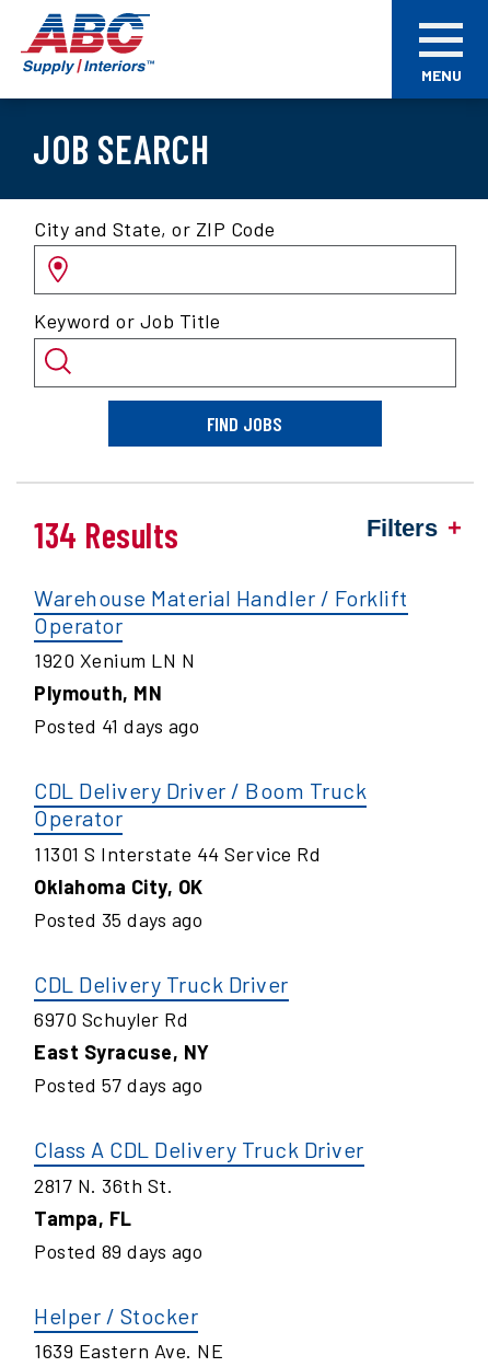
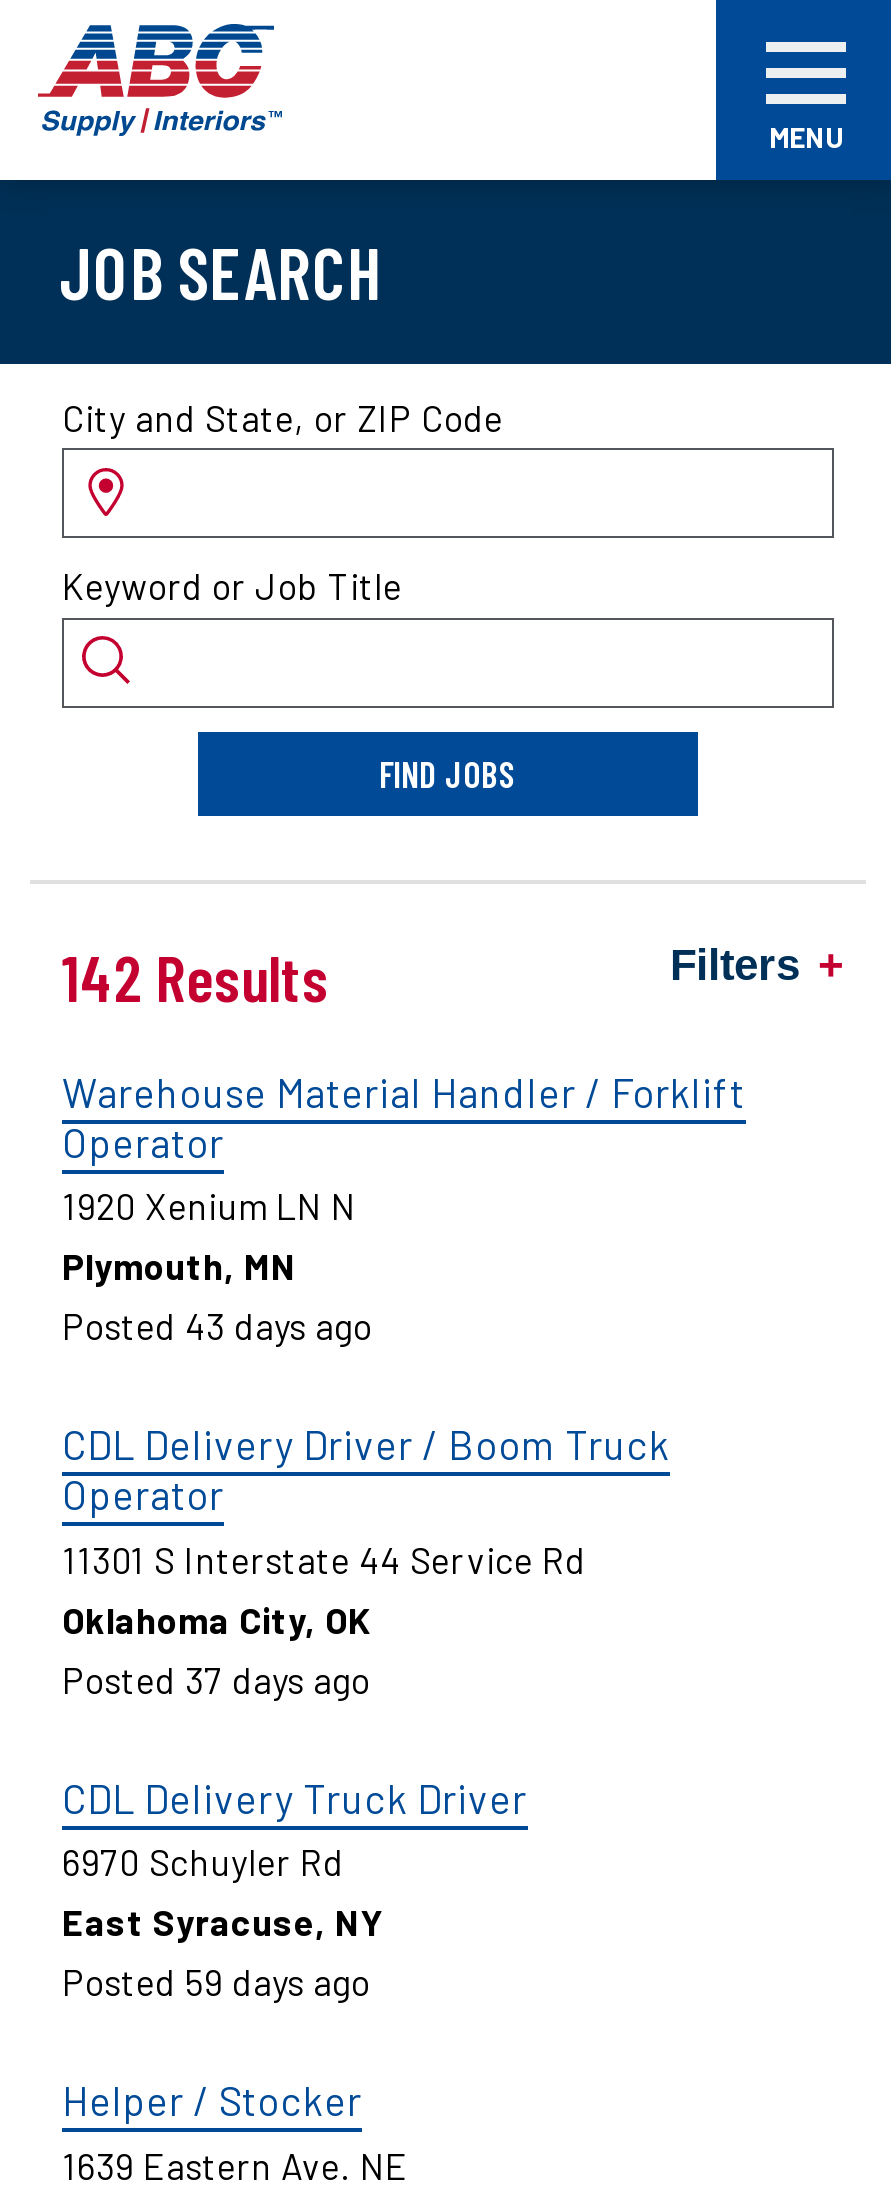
[34,513,179,554] 134 Results -> [62,937,329,1013] 142 Results
[34,714,199,738] Posted 41 days ago -> [62,1304,372,1348] Posted 43 days ago
[34,907,202,931] Posted 35 days ago -> [62,1657,370,1701] Posted 37 days ago
[34,1073,364,1262] Posted 57 days ago | Class A CDL Delivery Truck Driver | 2817 N. 36th St. | Tampa, FL | Posted 89 days ago -> [62,1960,370,2004] Posted 59 days ago

